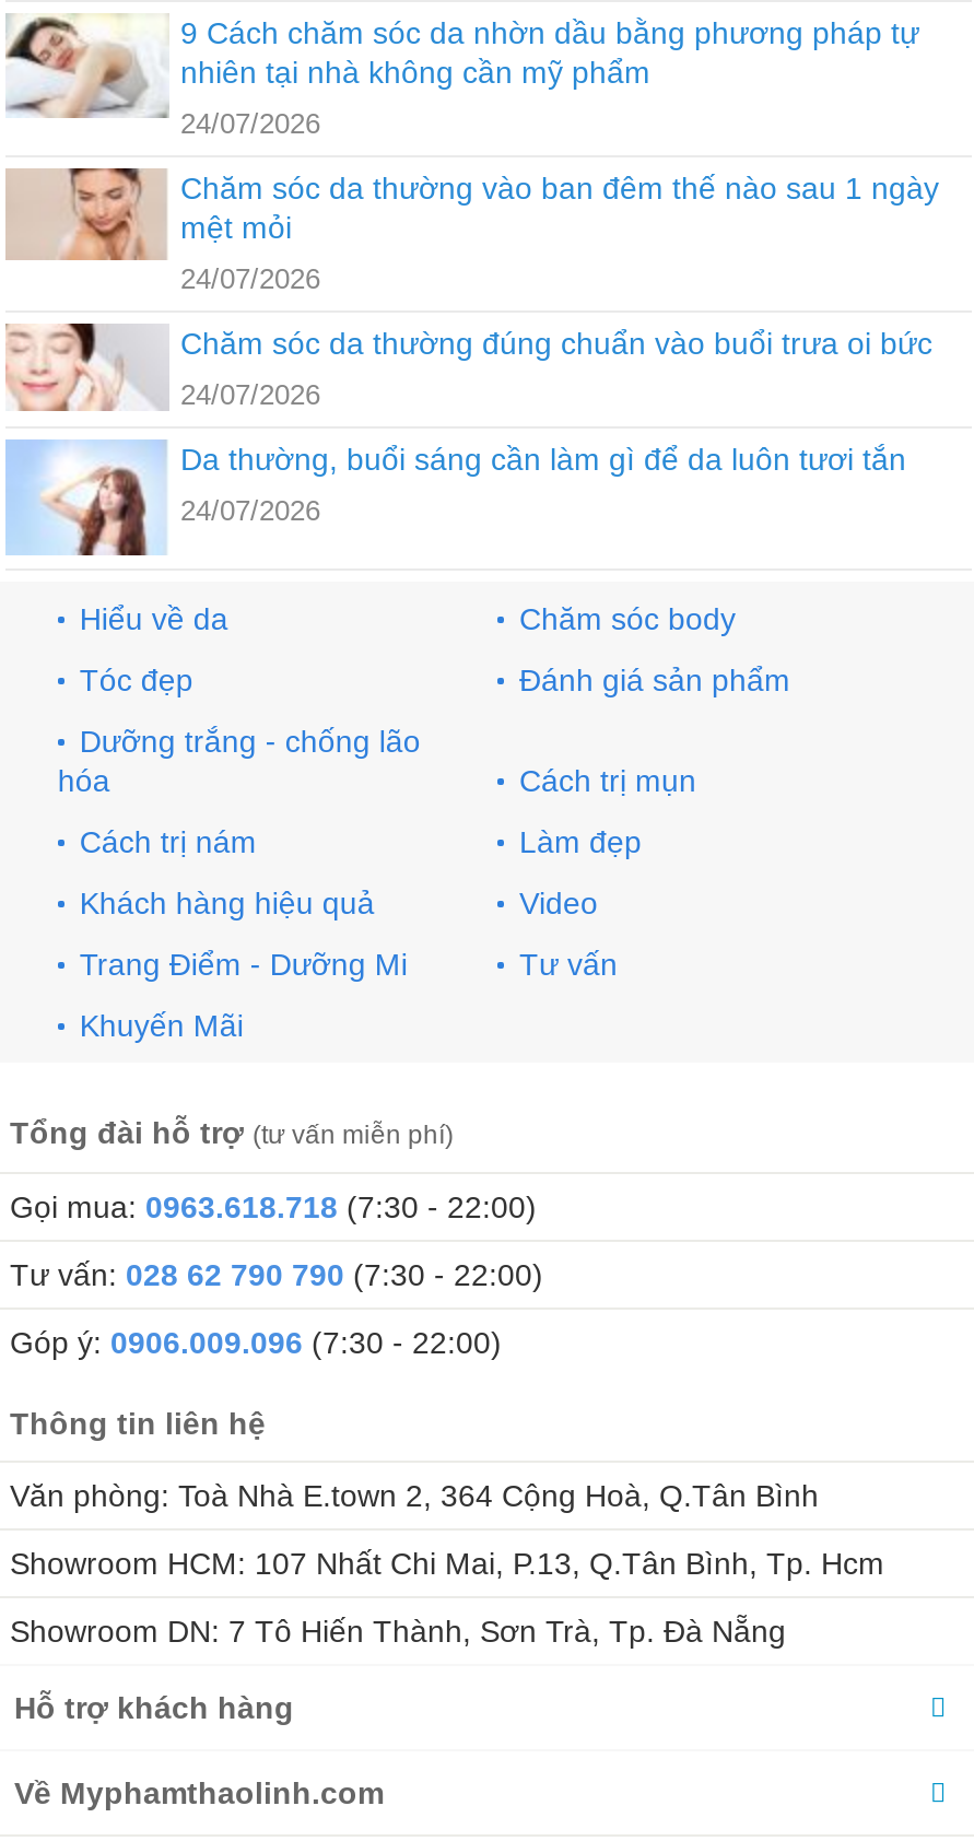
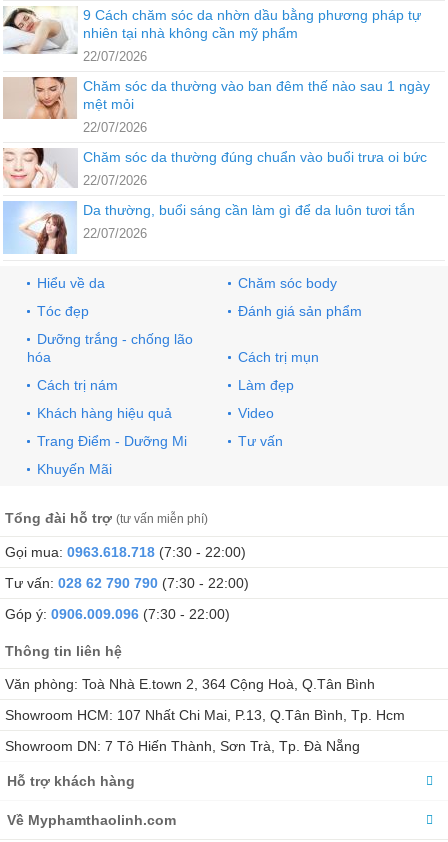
[180,108,320,141] 24/07/2026 -> [83,49,147,64] 22/07/2026
[180,263,320,296] 24/07/2026 -> [83,120,147,135] 22/07/2026
[180,379,320,412] 24/07/2026 -> [83,173,147,188] 22/07/2026
[180,495,320,528] 24/07/2026 -> [83,226,147,241] 22/07/2026

